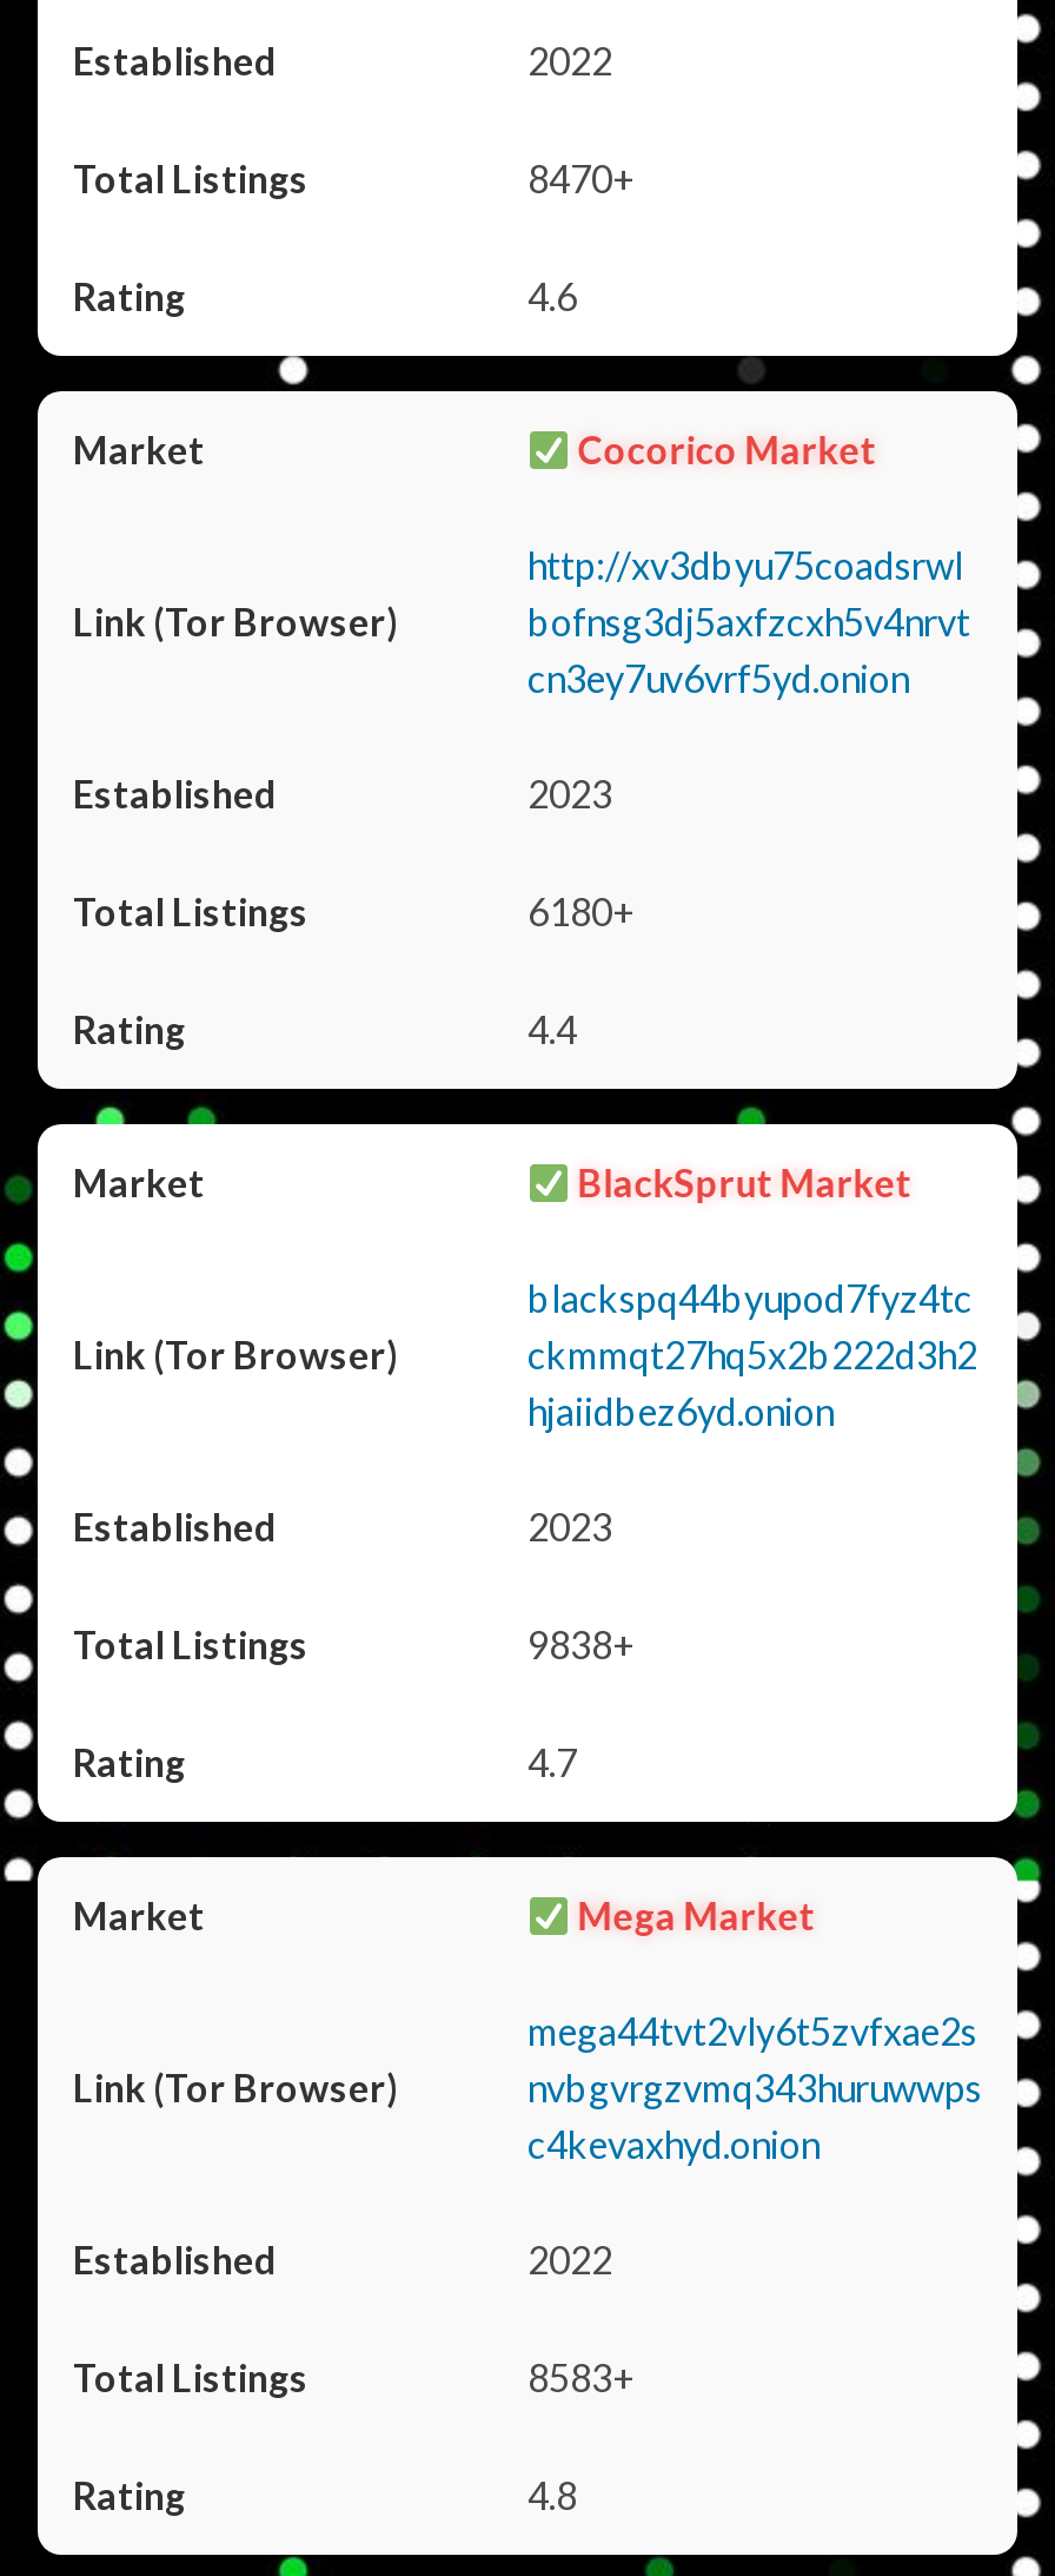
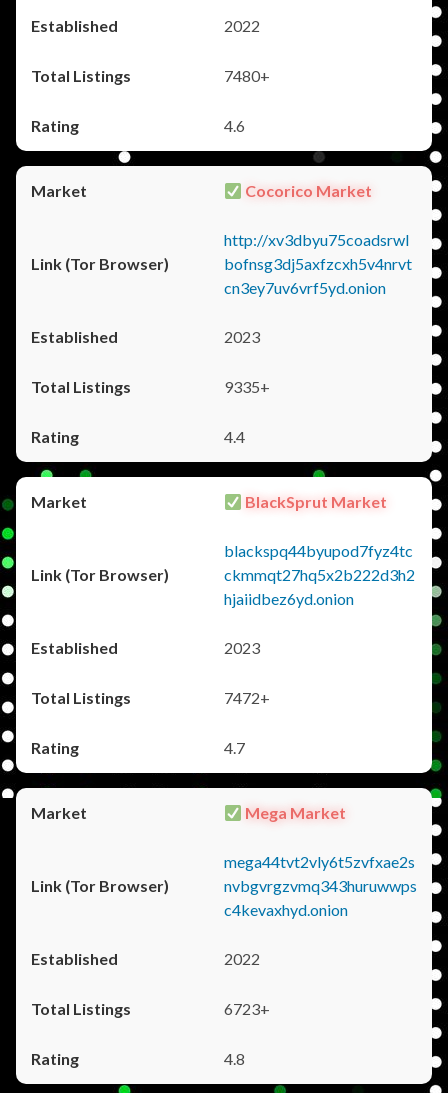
[527,156,636,200] 8470+ -> [224,66,270,85] 7480+
[527,889,636,933] 6180+ -> [224,377,270,396] 9335+
[527,1621,636,1666] 9838+ -> [224,688,270,707] 7472+
[527,2354,636,2399] 8583+ -> [224,999,270,1018] 6723+

